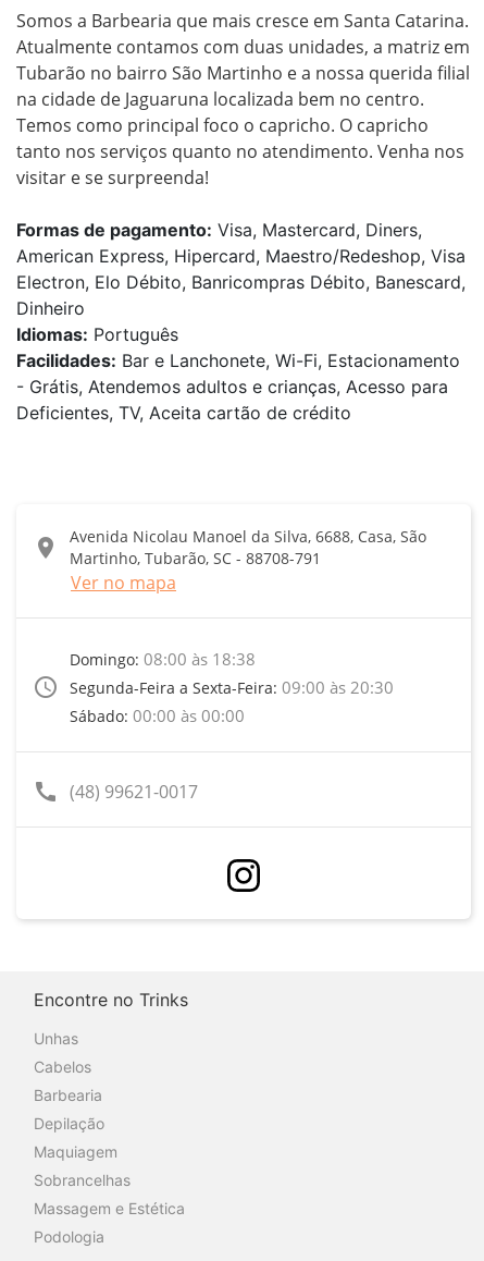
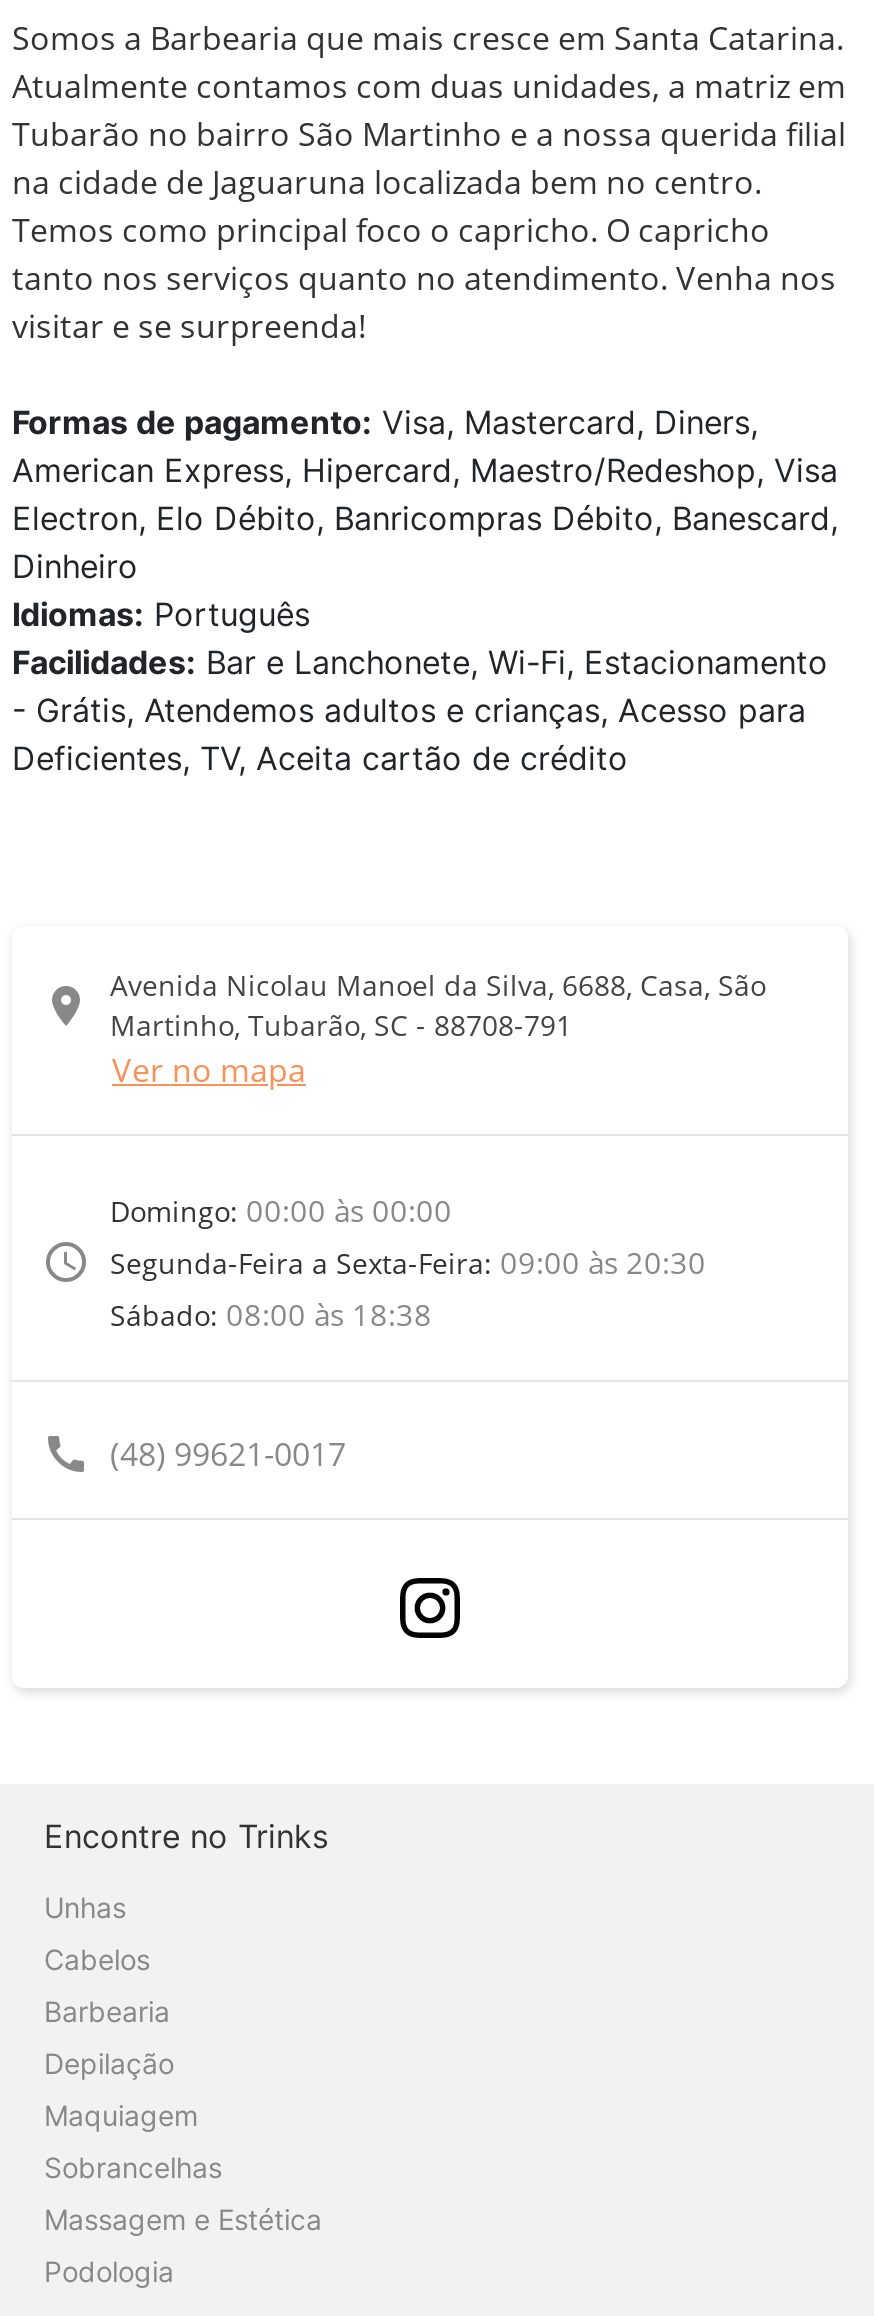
[70,648,256,670] Domingo: 08:00 às 18:38 -> [110,1190,452,1230] Domingo: 00:00 às 00:00
[70,704,245,726] Sábado: 00:00 às 00:00 -> [110,1294,432,1334] Sábado: 08:00 às 18:38

